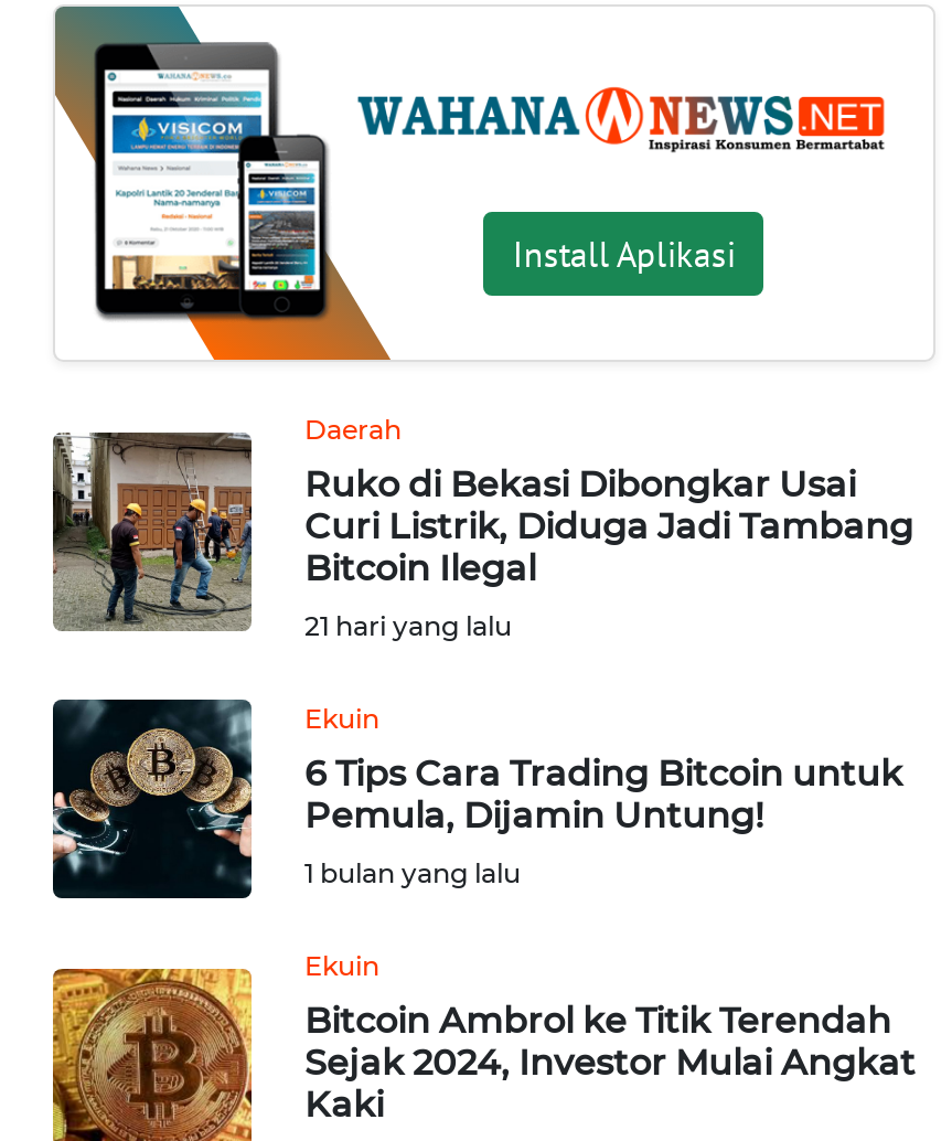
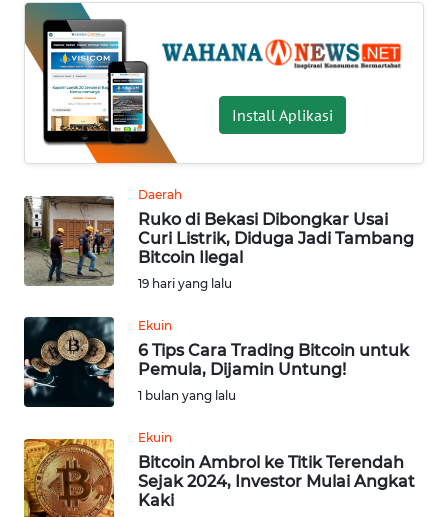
[304,610,512,643] 21 hari yang lalu -> [138,276,232,291] 19 hari yang lalu

